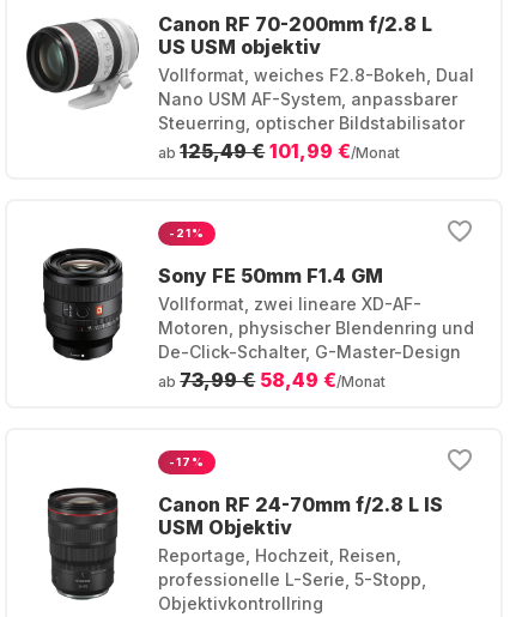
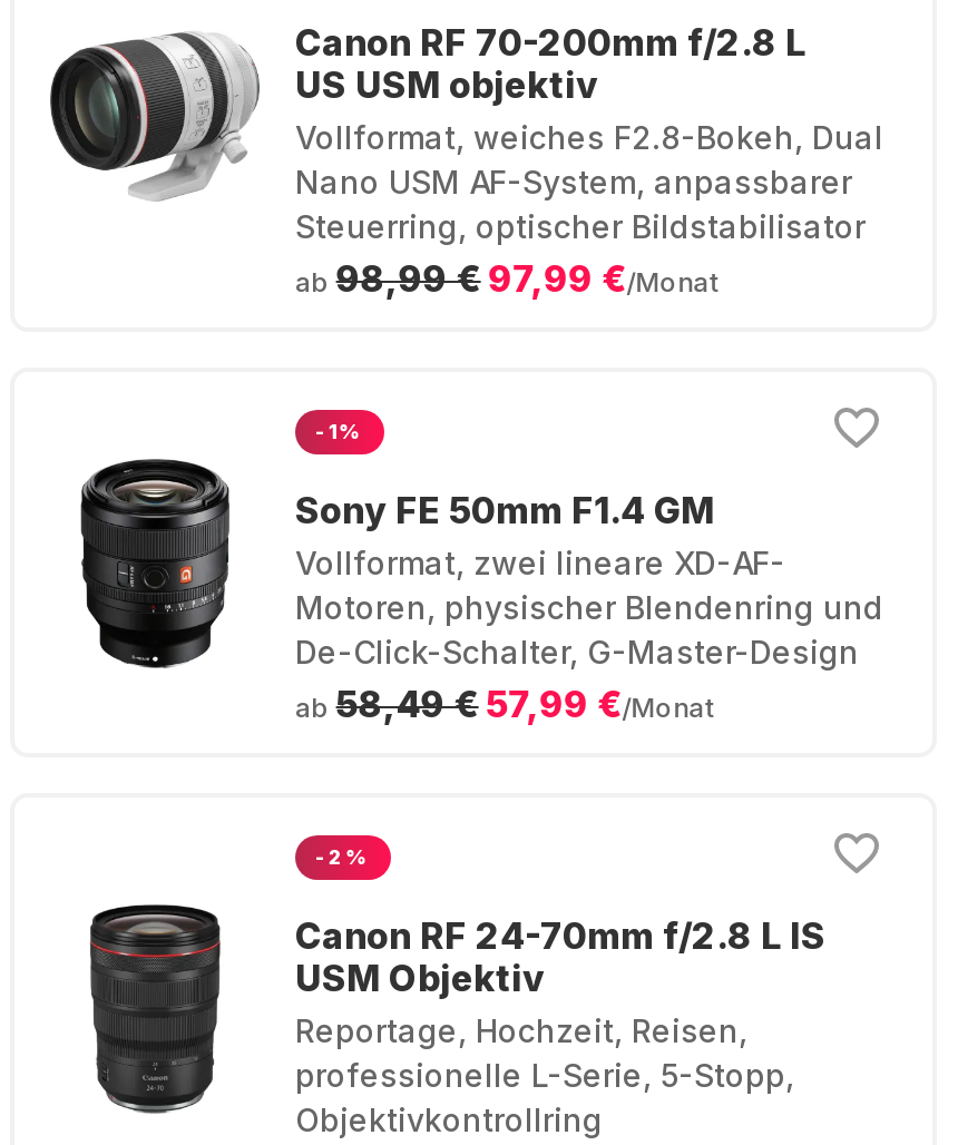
[158,139,399,163] ab 125,49 € 101,99 €/Monat -> [295,256,718,301] ab 98,99 € 97,99 €/Monat
[169,226,204,240] -21% -> [315,419,364,443] -1%
[158,368,385,392] ab 73,99 € 58,49 €/Monat -> [295,682,713,726] ab 58,49 € 57,99 €/Monat
[169,455,204,468] -17% -> [315,844,370,869] -2%

